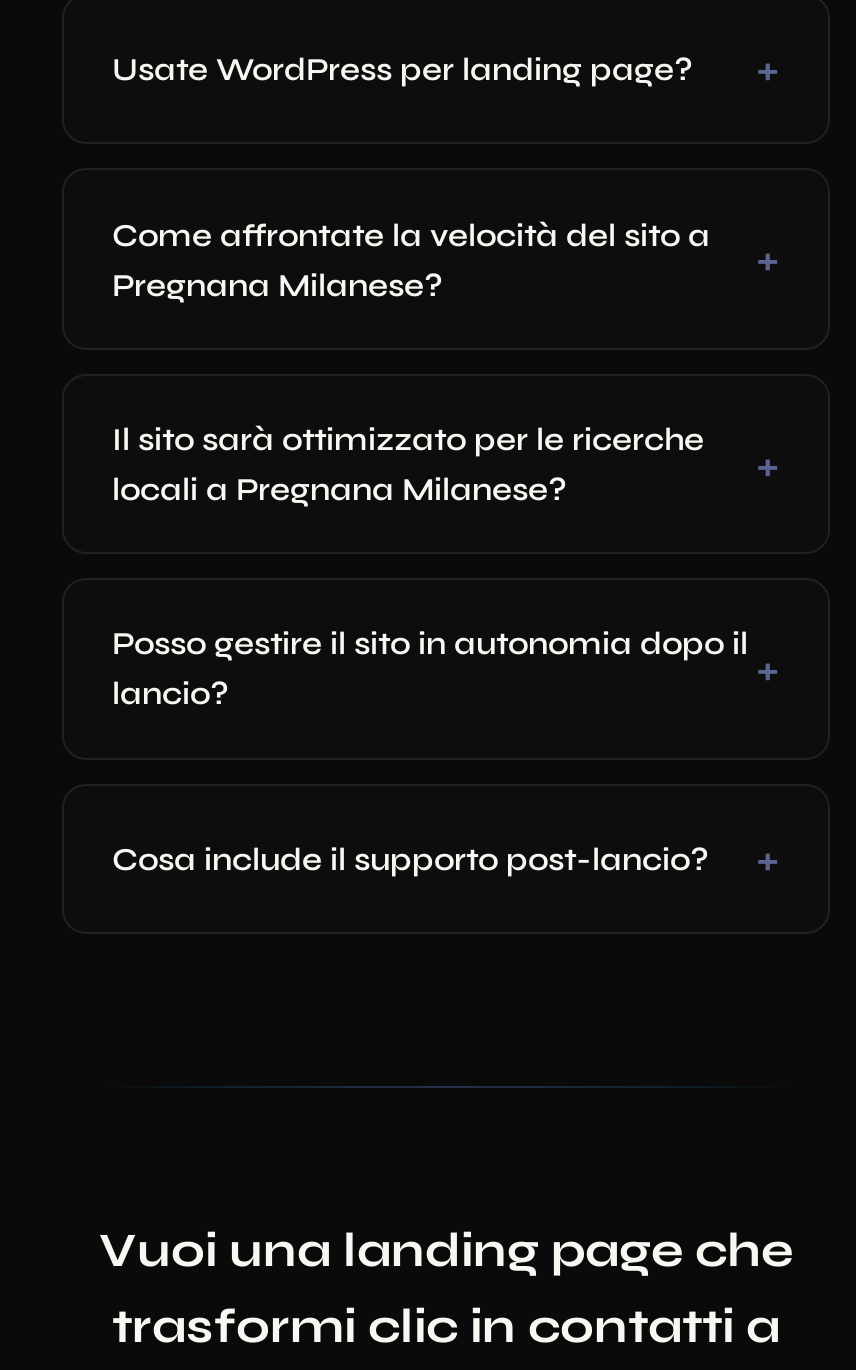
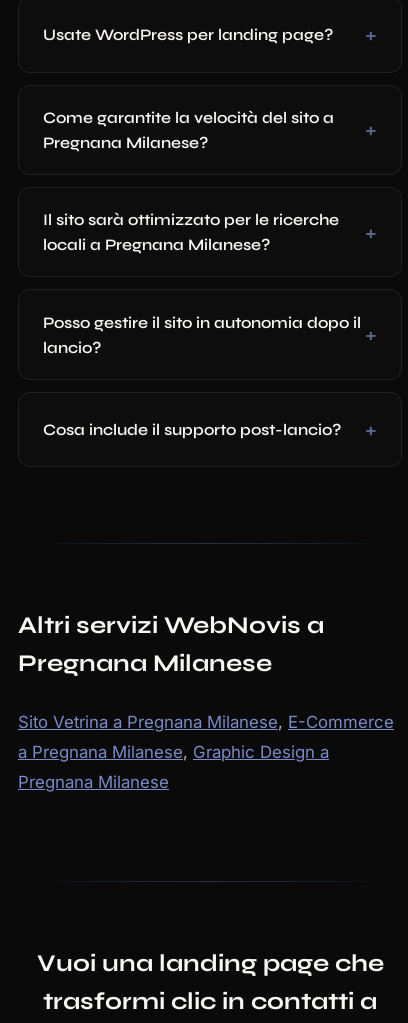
[112,216,710,254] Come affrontate la velocità del sito a -> [43,108,334,127] Come garantite la velocità del sito a
none -> [18,611,394,792] Altri servizi WebNovis a | Pregnana Milanese | Sito Vetrina a Pregnana Milanese, E-Commerce | a Pregnana Milanese, Graphic Design a | Pregnana Milanese

